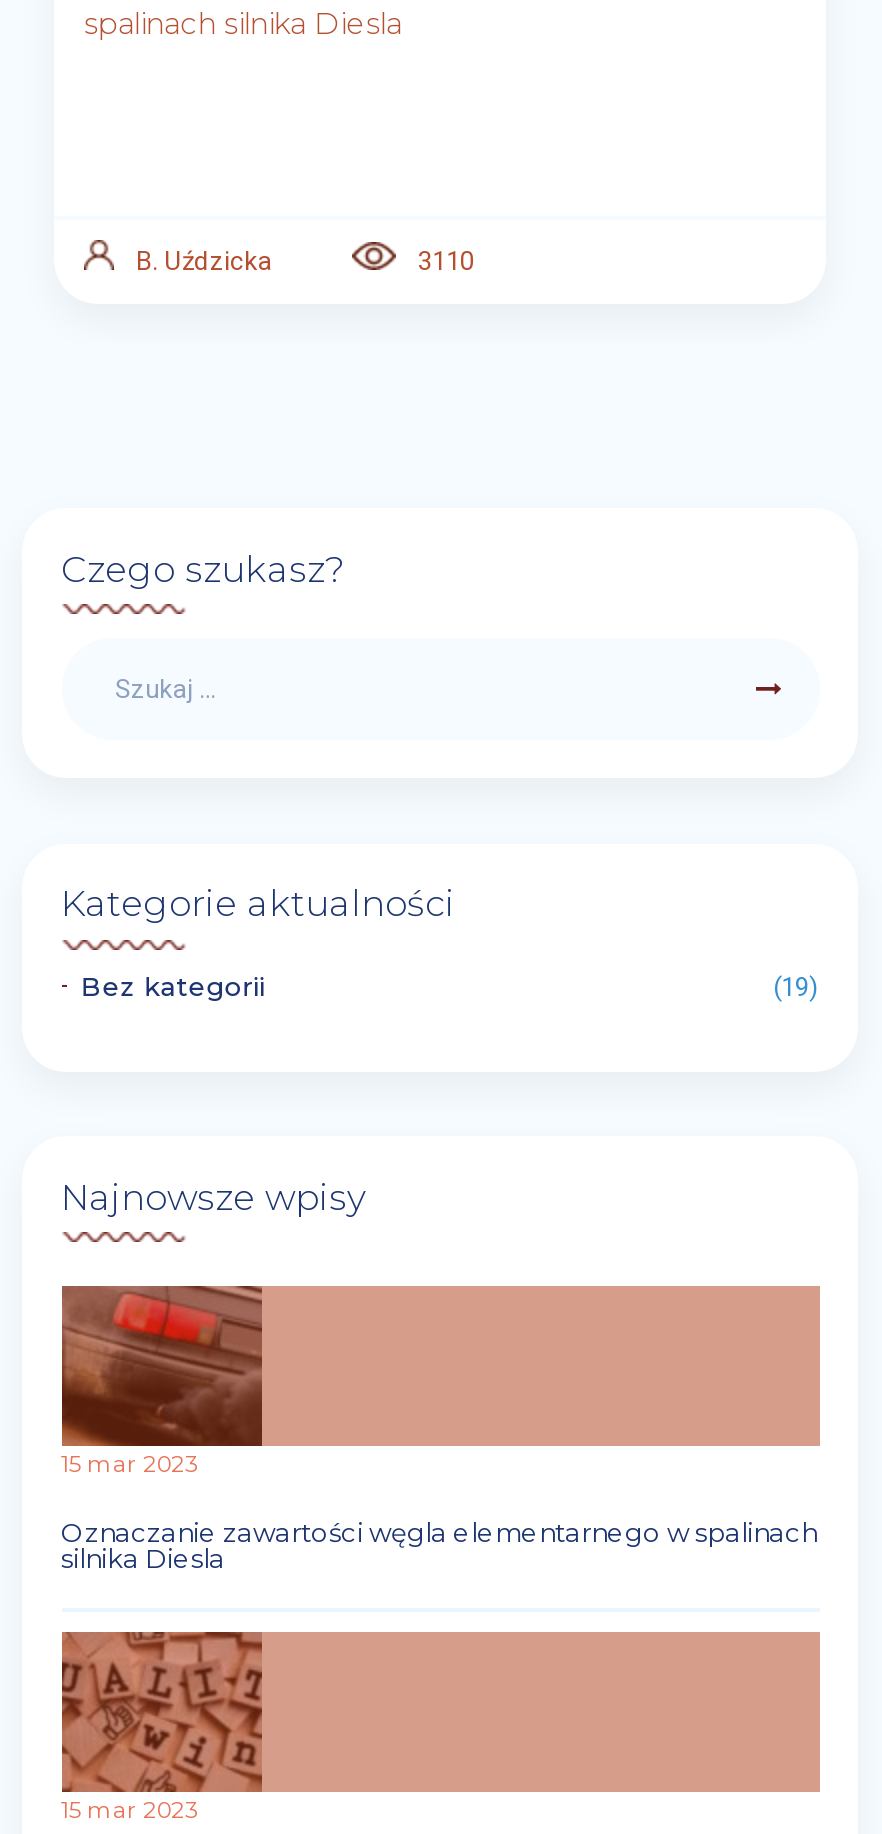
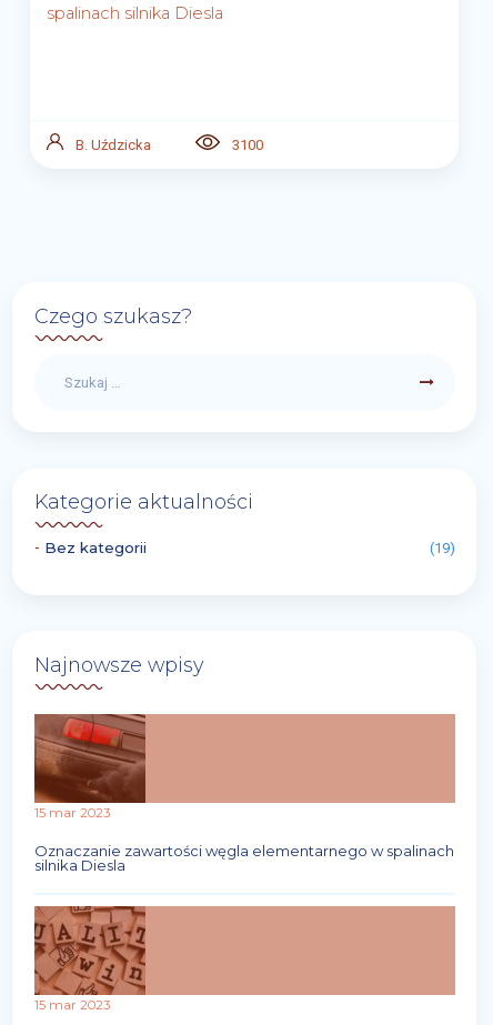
[418,245,474,275] 3110 -> [232,136,263,153] 3100

